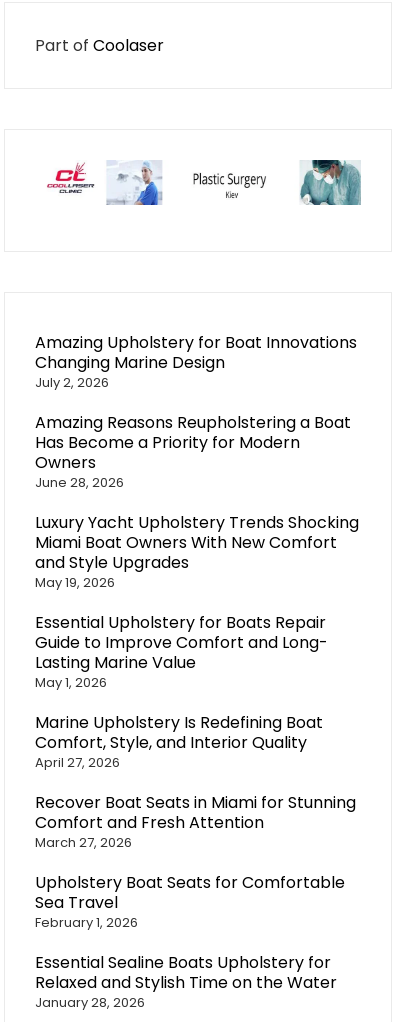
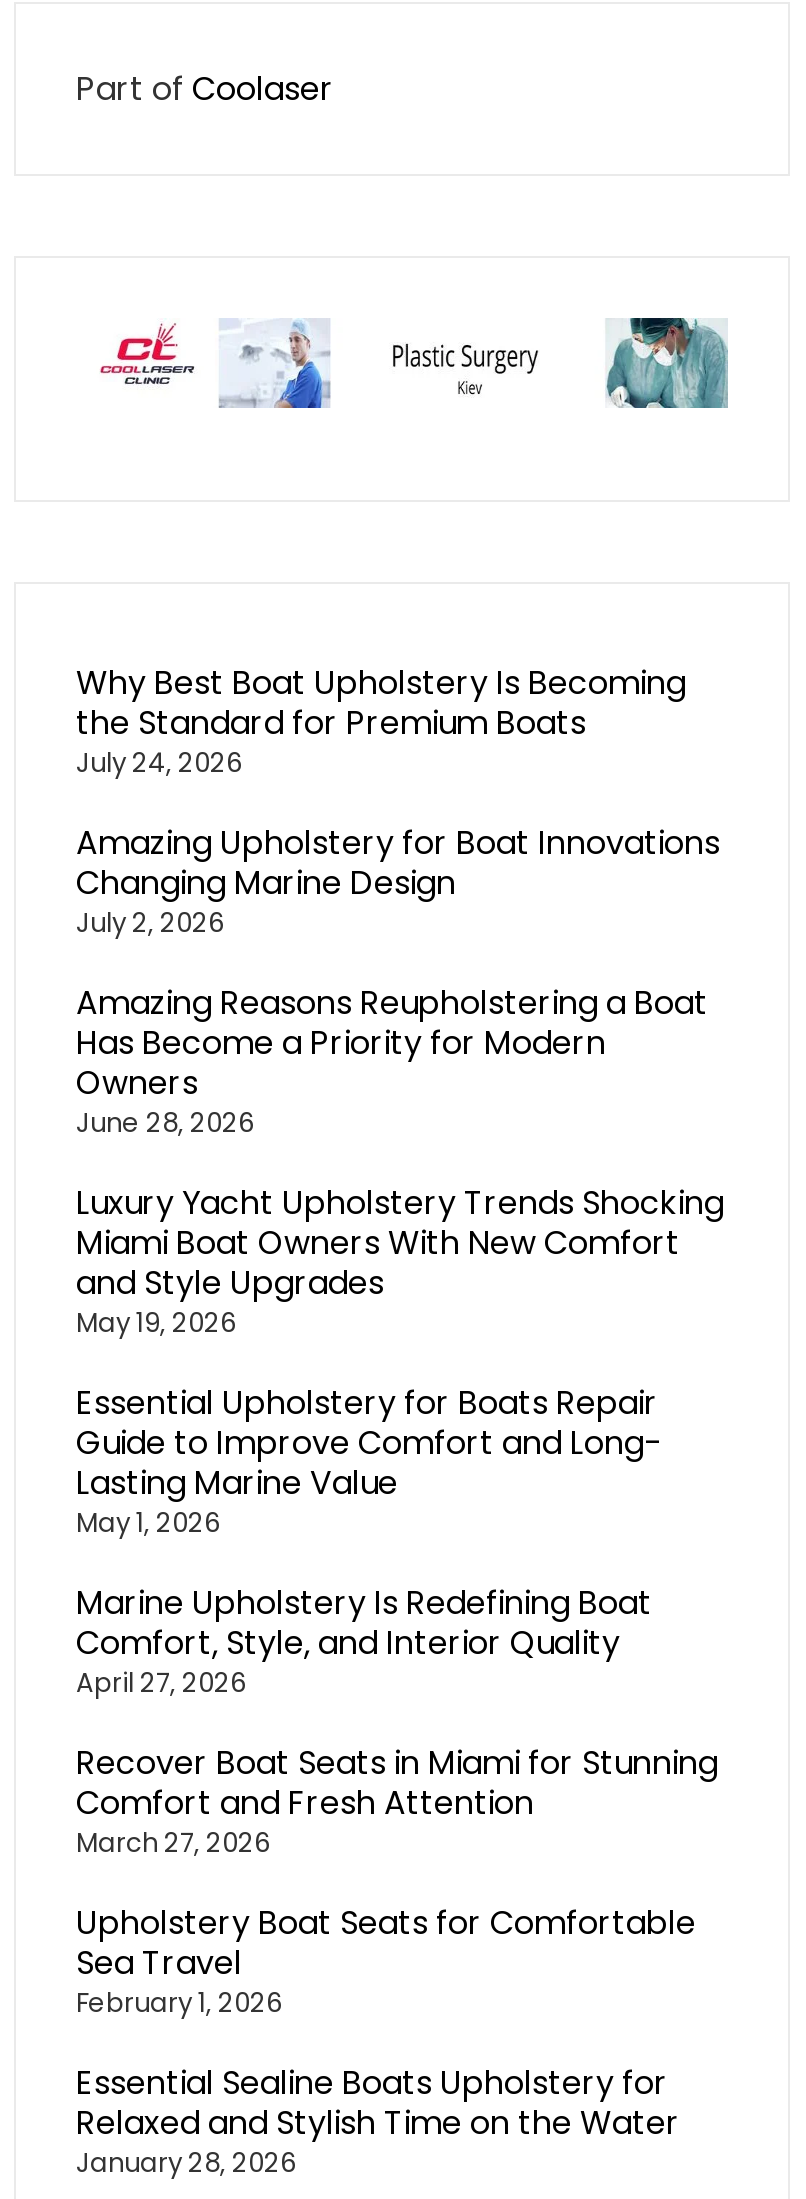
none -> [76,661,686,783] Why Best Boat Upholstery Is Becoming | the Standard for Premium Boats | July 24, 2026

